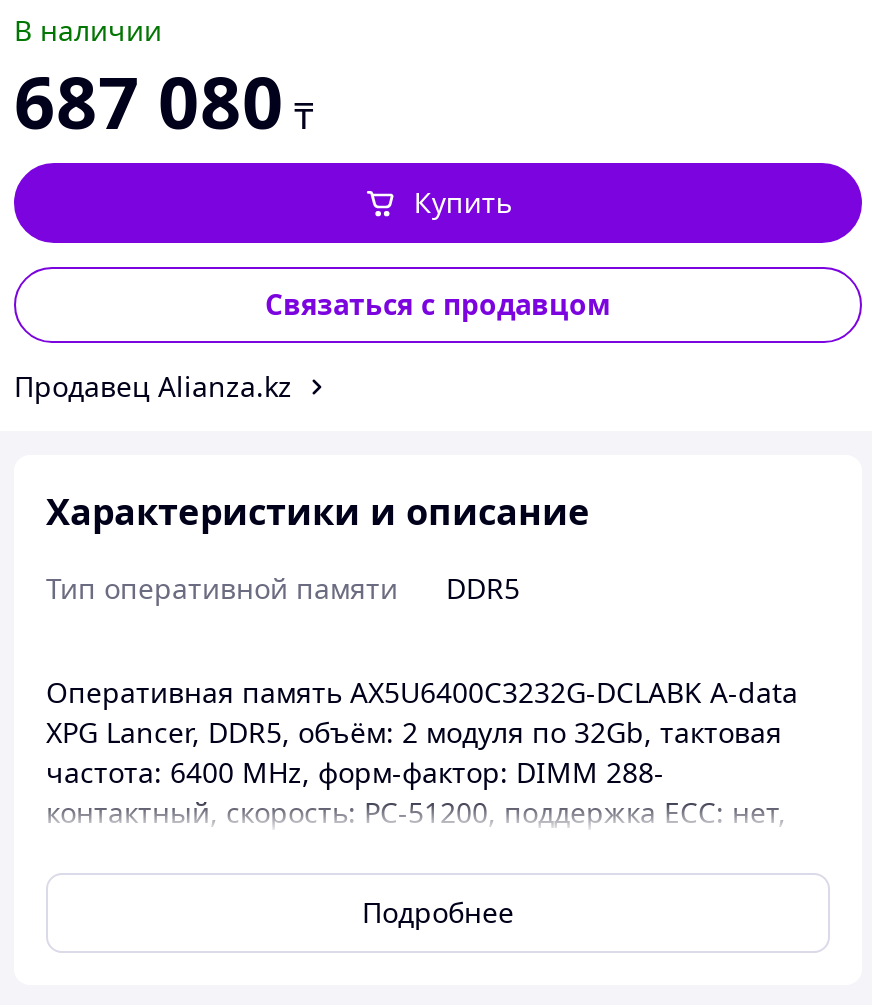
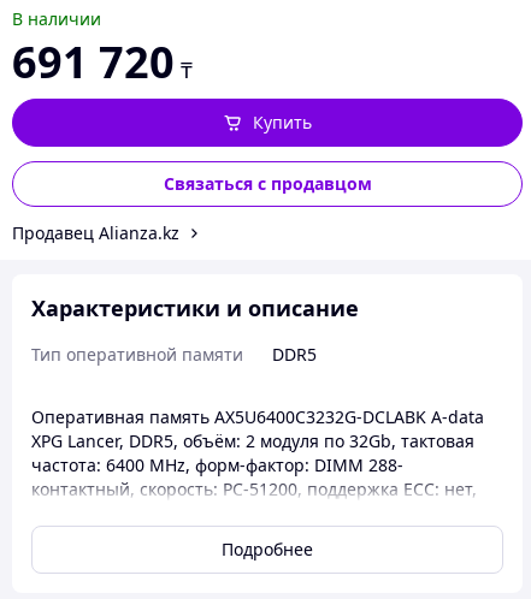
[14,53,314,151] 687 080 ₸ -> [12,32,193,91] 691 720 ₸

